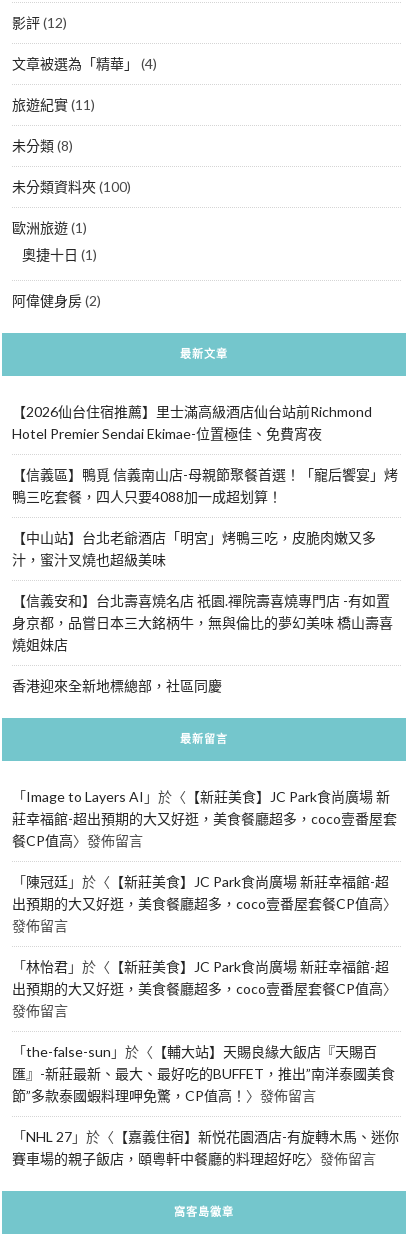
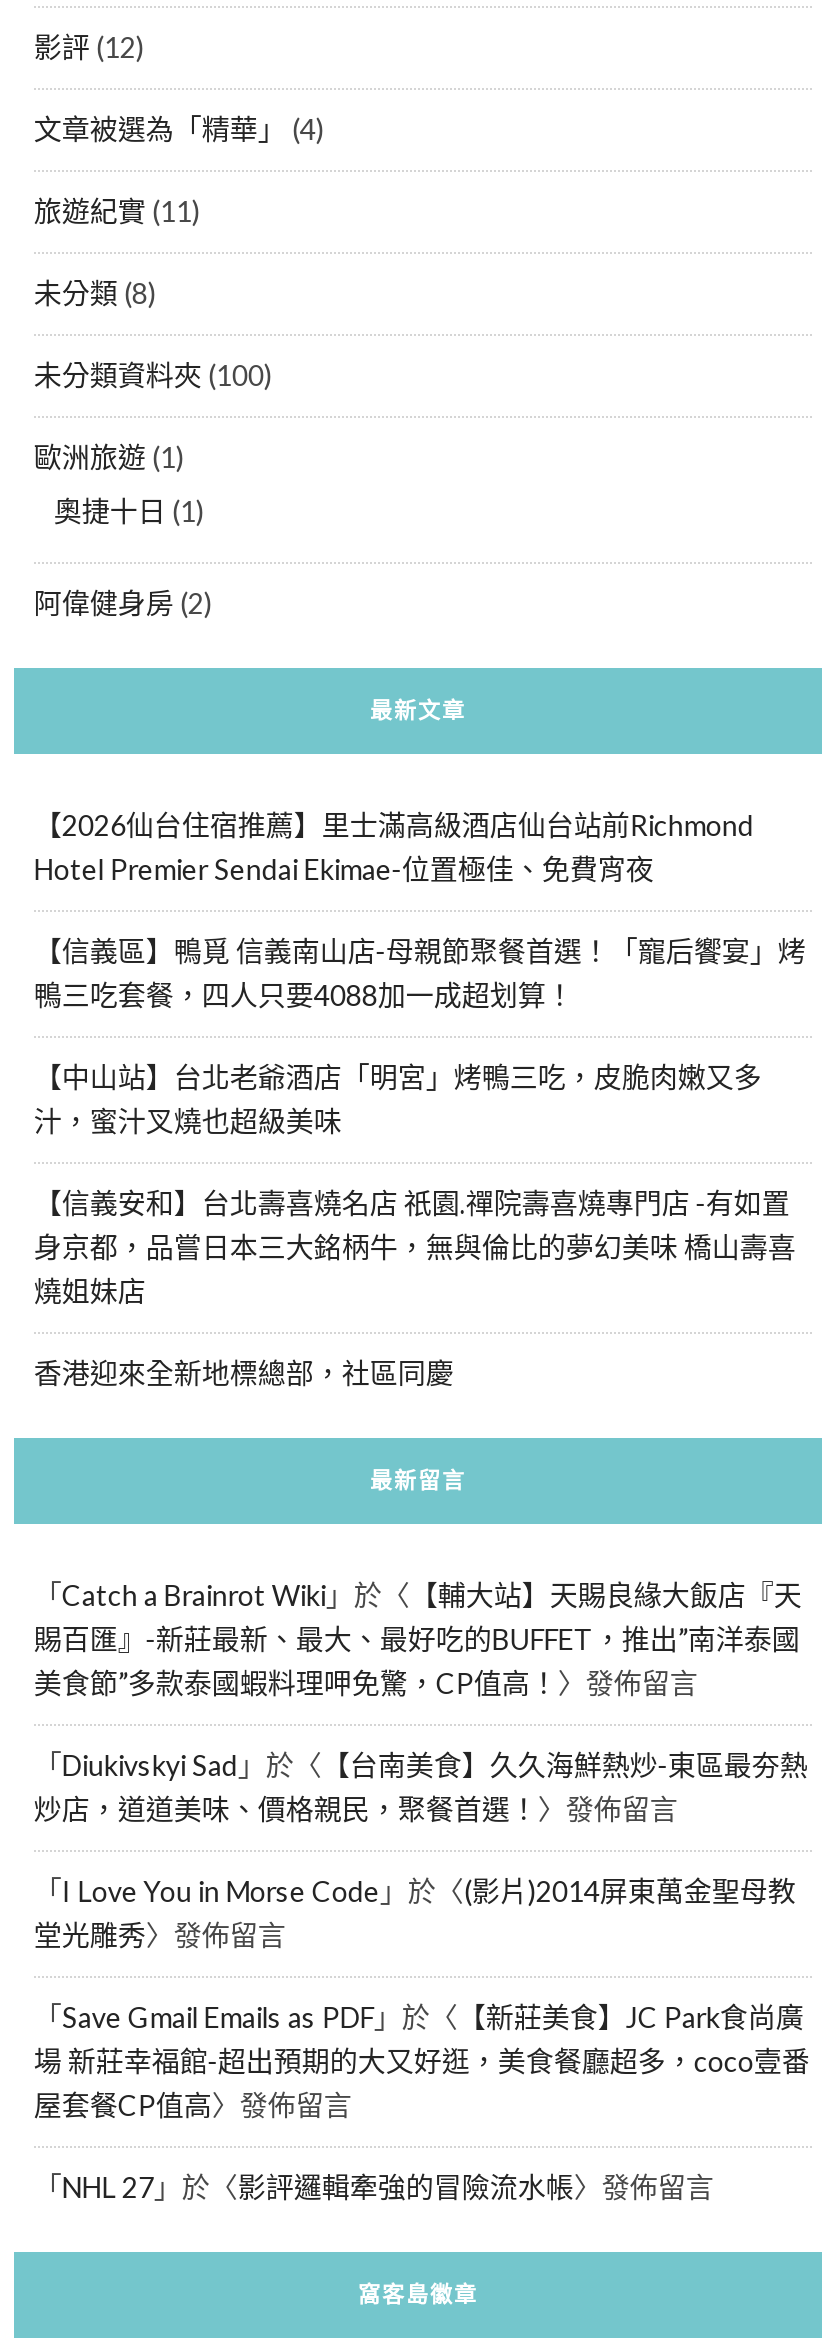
[12,788,397,849] 「Image to Layers AI」於〈【新莊美食】JC Park食尚廣場 新 | 莊幸福館-超出預期的大又好逛，美食餐廳超多，coco壹番屋套 | 餐CP值高〉發佈留言 -> [34,1577,802,1699] 「Catch a Brainrot Wiki」於〈【輔大站】天賜良緣大飯店『天 | 賜百匯』-新莊最新、最大、最好吃的BUFFET，推出”南洋泰國 | 美食節”多款泰國蝦料理呷免驚，CP值高！〉發佈留言
[12,873,397,934] 「陳冠廷」於〈【新莊美食】JC Park食尚廣場 新莊幸福館-超 | 出預期的大又好逛，美食餐廳超多，coco壹番屋套餐CP值高〉 | 發佈留言 -> [34,1747,808,1825] 「Diukivskyi Sad」於〈【台南美食】久久海鮮熱炒-東區最夯熱 | 炒店，道道美味、價格親民，聚餐首選！〉發佈留言
[12,958,397,1019] 「林怡君」於〈【新莊美食】JC Park食尚廣場 新莊幸福館-超 | 出預期的大又好逛，美食餐廳超多，coco壹番屋套餐CP值高〉 | 發佈留言 -> [34,1873,796,1951] 「I Love You in Morse Code」於〈(影片)2014屏東萬金聖母教 | 堂光雕秀〉發佈留言
[12,1043,395,1104] 「the-false-sun」於〈【輔大站】天賜良緣大飯店『天賜百 | 匯』-新莊最新、最大、最好吃的BUFFET，推出”南洋泰國美食 | 節”多款泰國蝦料理呷免驚，CP值高！〉發佈留言 -> [34,1999,810,2121] 「Save Gmail Emails as PDF」於〈【新莊美食】JC Park食尚廣 | 場 新莊幸福館-超出預期的大又好逛，美食餐廳超多，coco壹番 | 屋套餐CP值高〉發佈留言
[12,1128,399,1167] 「NHL 27」於〈【嘉義住宿】新悦花園酒店-有旋轉木馬、迷你 | 賽車場的親子飯店，頤粵軒中餐廳的料理超好吃〉發佈留言 -> [34,2169,714,2203] 「NHL 27」於〈影評邏輯牽強的冒險流水帳〉發佈留言

